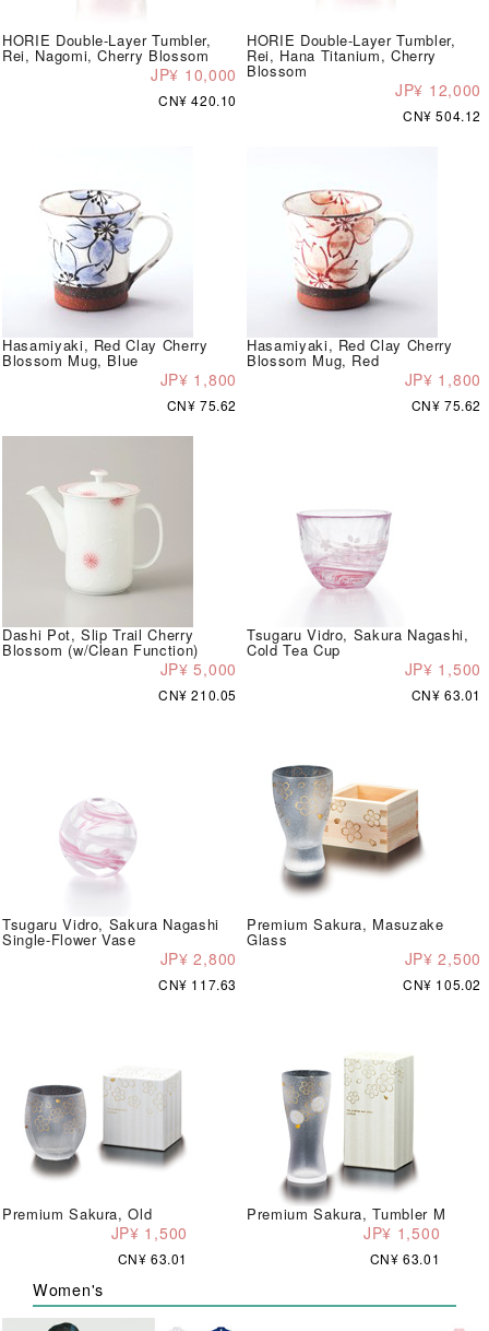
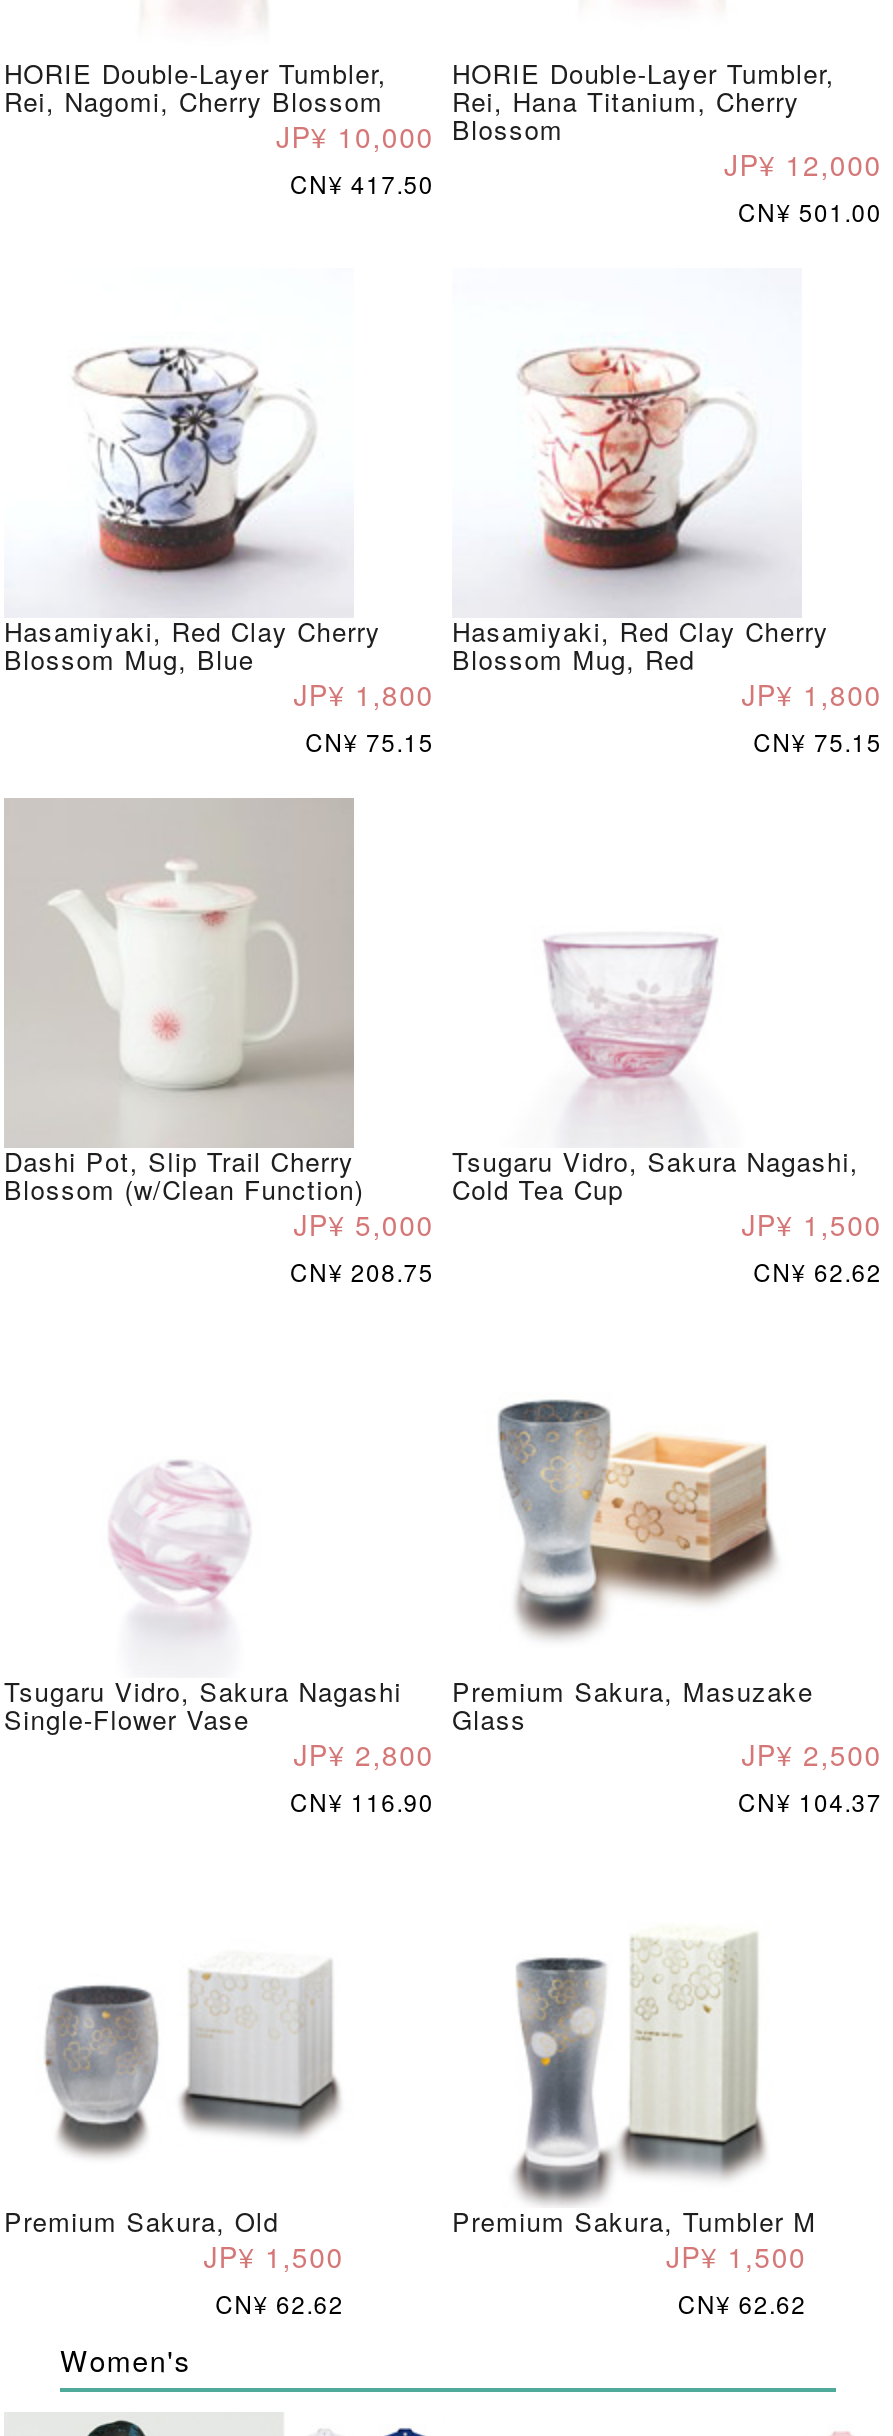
[158,90,237,109] CN¥ 420.10 -> [290,165,434,199] CN¥ 417.50
[403,105,481,124] CN¥ 504.12 -> [738,193,882,227] CN¥ 501.00
[167,395,237,414] CN¥ 75.62 -> [305,723,434,757] CN¥ 75.15
[411,395,481,414] CN¥ 75.62 -> [753,723,882,757] CN¥ 75.15
[158,685,237,703] CN¥ 210.05 -> [290,1253,434,1287] CN¥ 208.75
[411,685,481,703] CN¥ 63.01 -> [753,1253,882,1287] CN¥ 62.62
[158,974,237,993] CN¥ 117.63 -> [290,1783,434,1817] CN¥ 116.90
[403,974,481,993] CN¥ 105.02 -> [738,1783,882,1817] CN¥ 104.37
[117,1248,188,1267] CN¥ 63.01 -> [215,2285,344,2319] CN¥ 62.62
[370,1248,440,1267] CN¥ 63.01 -> [678,2285,806,2319] CN¥ 62.62

